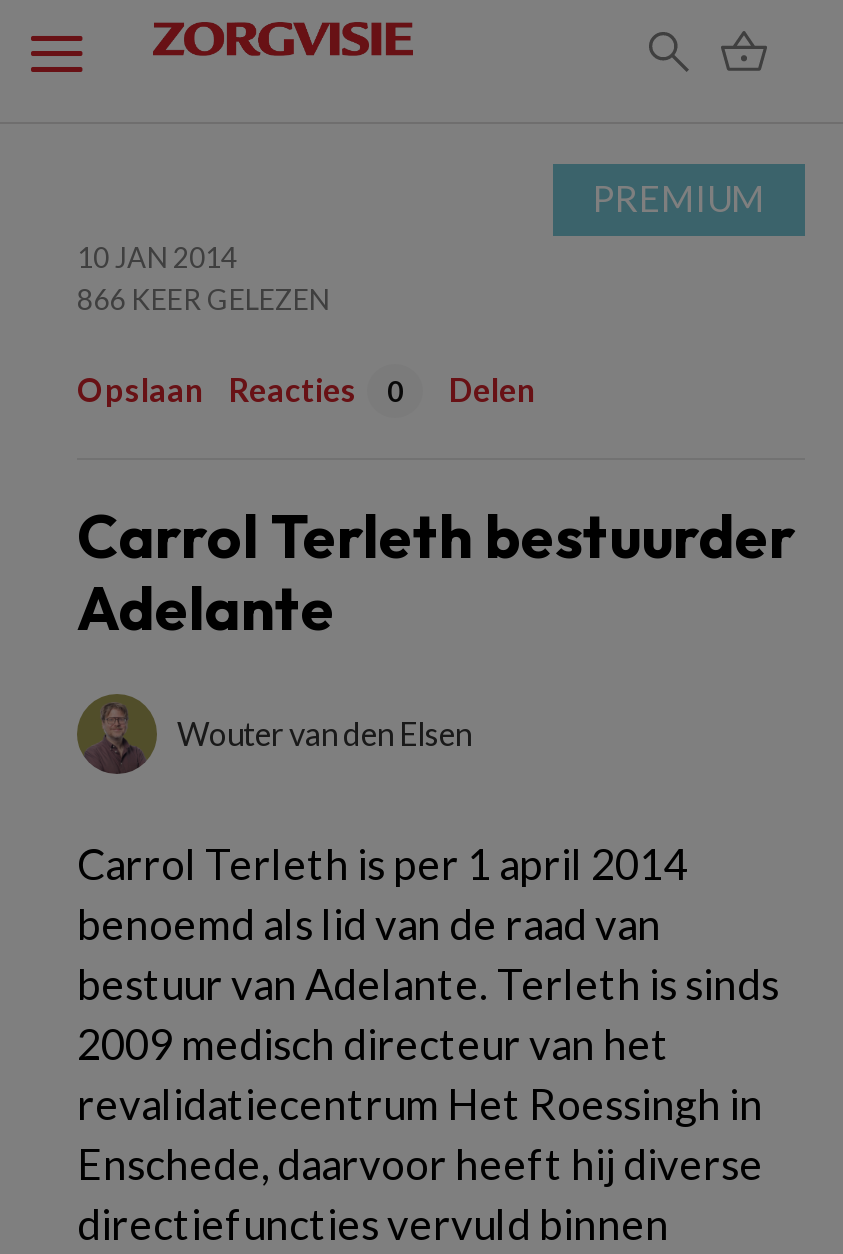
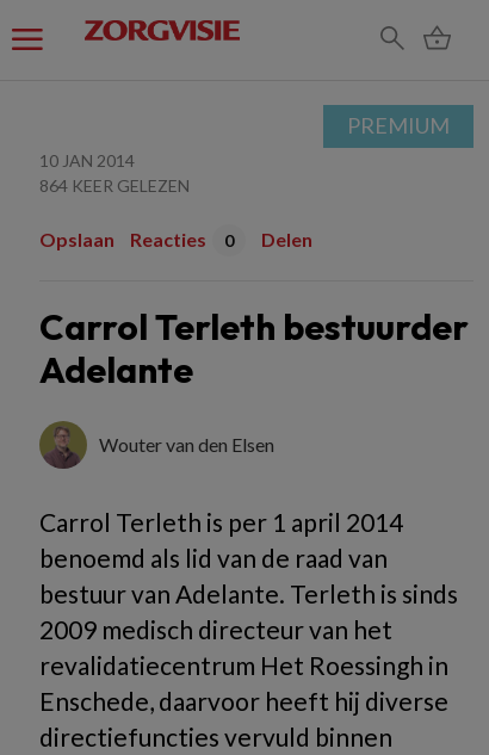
[77,282,329,316] 866 KEER GELEZEN -> [39,175,190,196] 864 KEER GELEZEN

